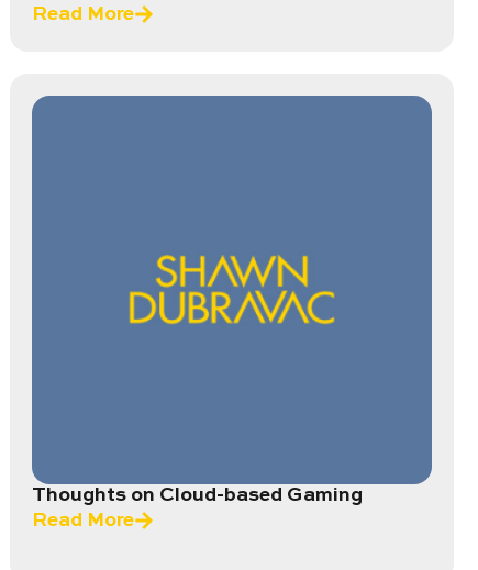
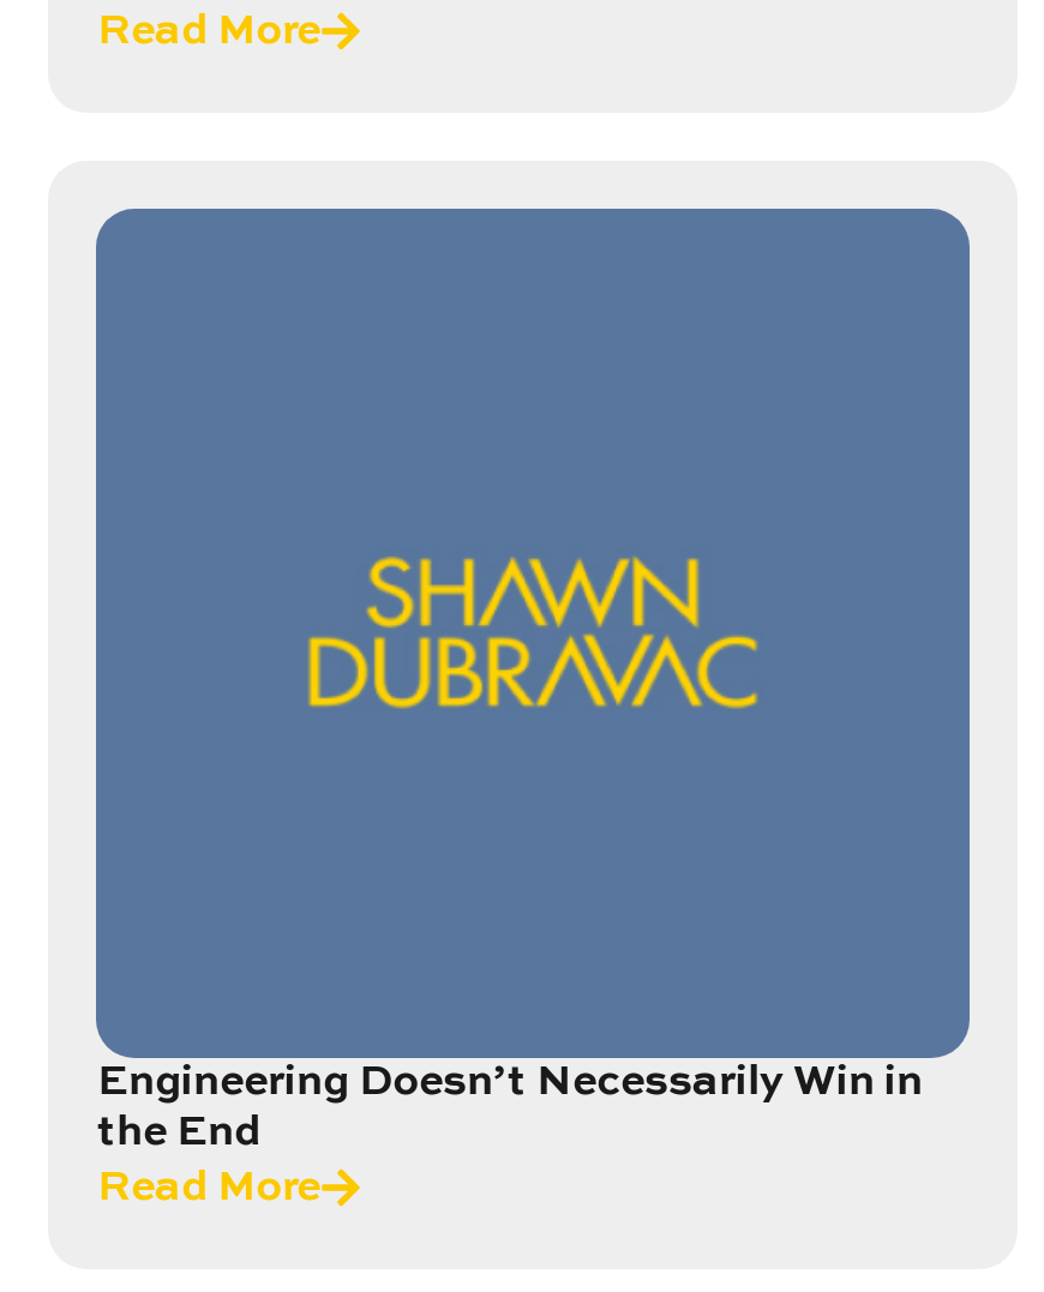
[32,486,363,506] Thoughts on Cloud-based Gaming -> [97,1061,923,1155] Engineering Doesn’t Necessarily Win in | the End

